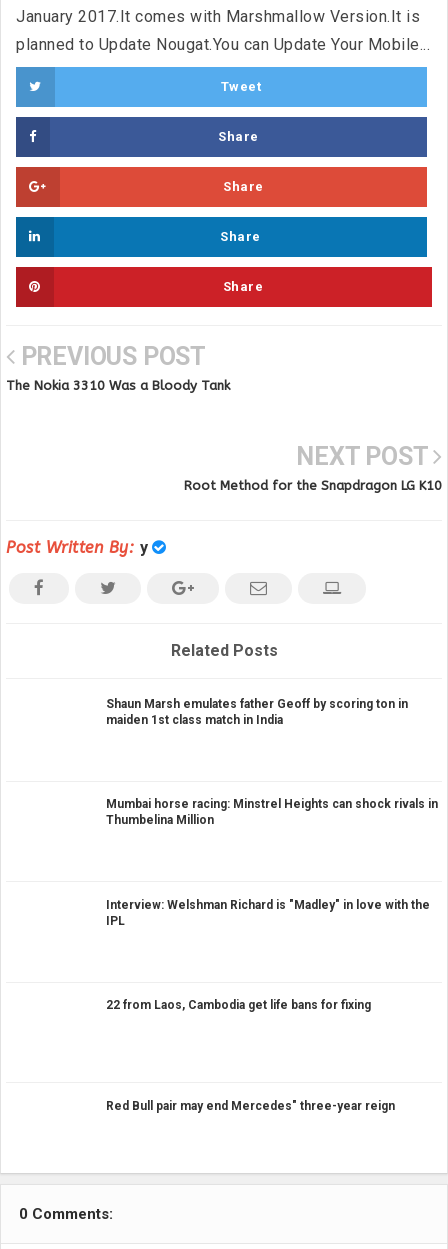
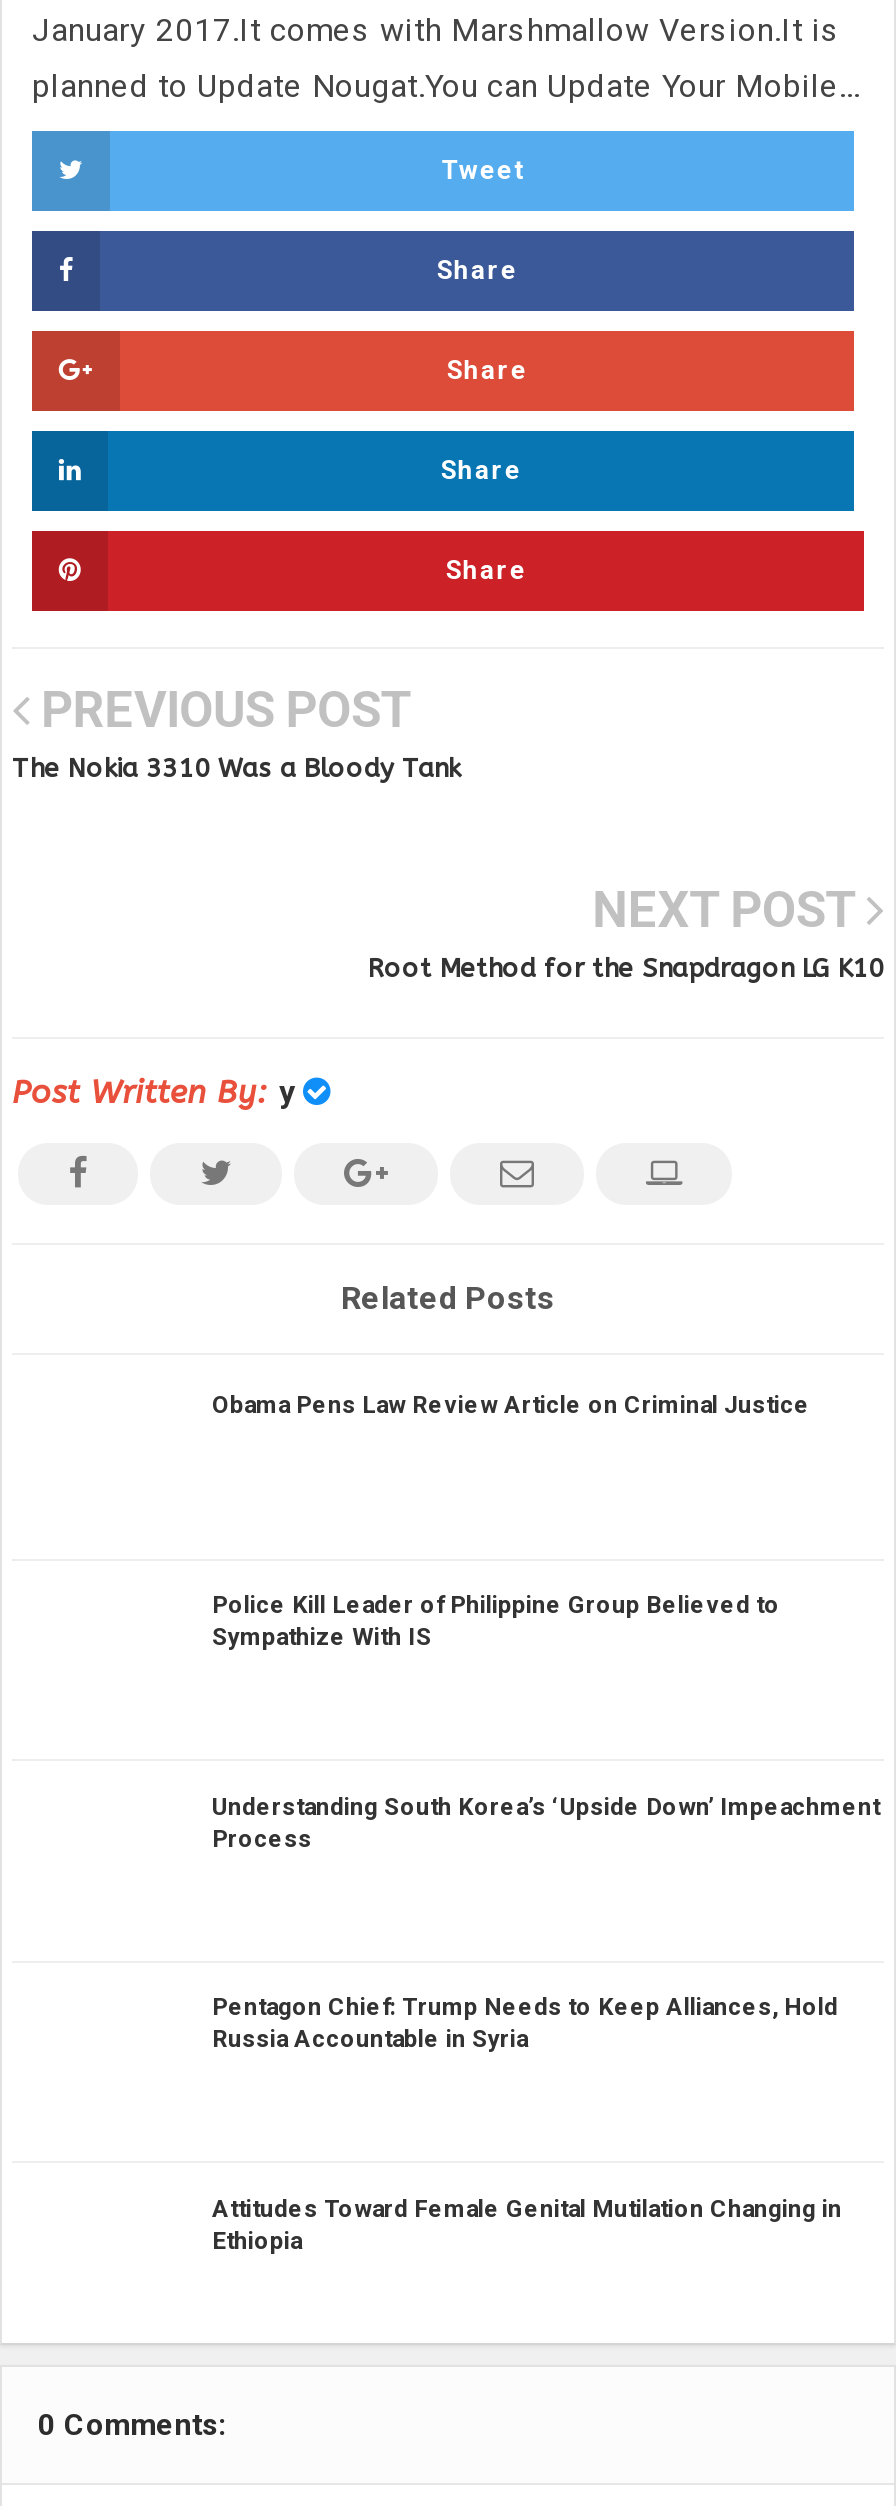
[106,696,408,726] Shaun Marsh emulates father Geoff by scoring ton in | maiden 1st class match in India -> [212,1390,810,1418] Obama Pens Law Review Article on Criminal Justice
[106,797,438,827] Mumbai horse racing: Minstrel Heights can shock rivals in | Thumbelina Million -> [212,1591,780,1651] Police Kill Leader of Philippine Group Believed to | Sympathize With IS
[106,897,430,927] Interview: Welshman Richard is "Madley" in love with the | IPL -> [212,1792,880,1852] Understanding South Korea’s ‘Upside Down’ Impeachment | Process
[106,998,371,1012] 22 from Laos, Cambodia get life bans for fixing -> [212,1993,838,2053] Pentagon Chief: Trump Needs to Keep Alliances, Hold | Russia Accountable in Syria
[106,1098,395,1112] Red Bull pair may end Mercedes" three-year reign -> [212,2194,842,2254] Attitudes Toward Female Genital Mutilation Changing in | Ethiopia

